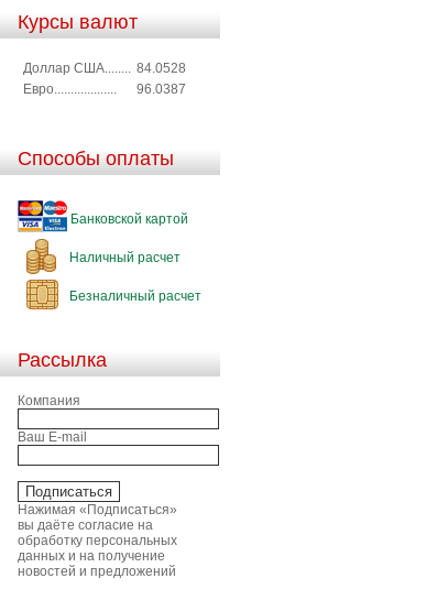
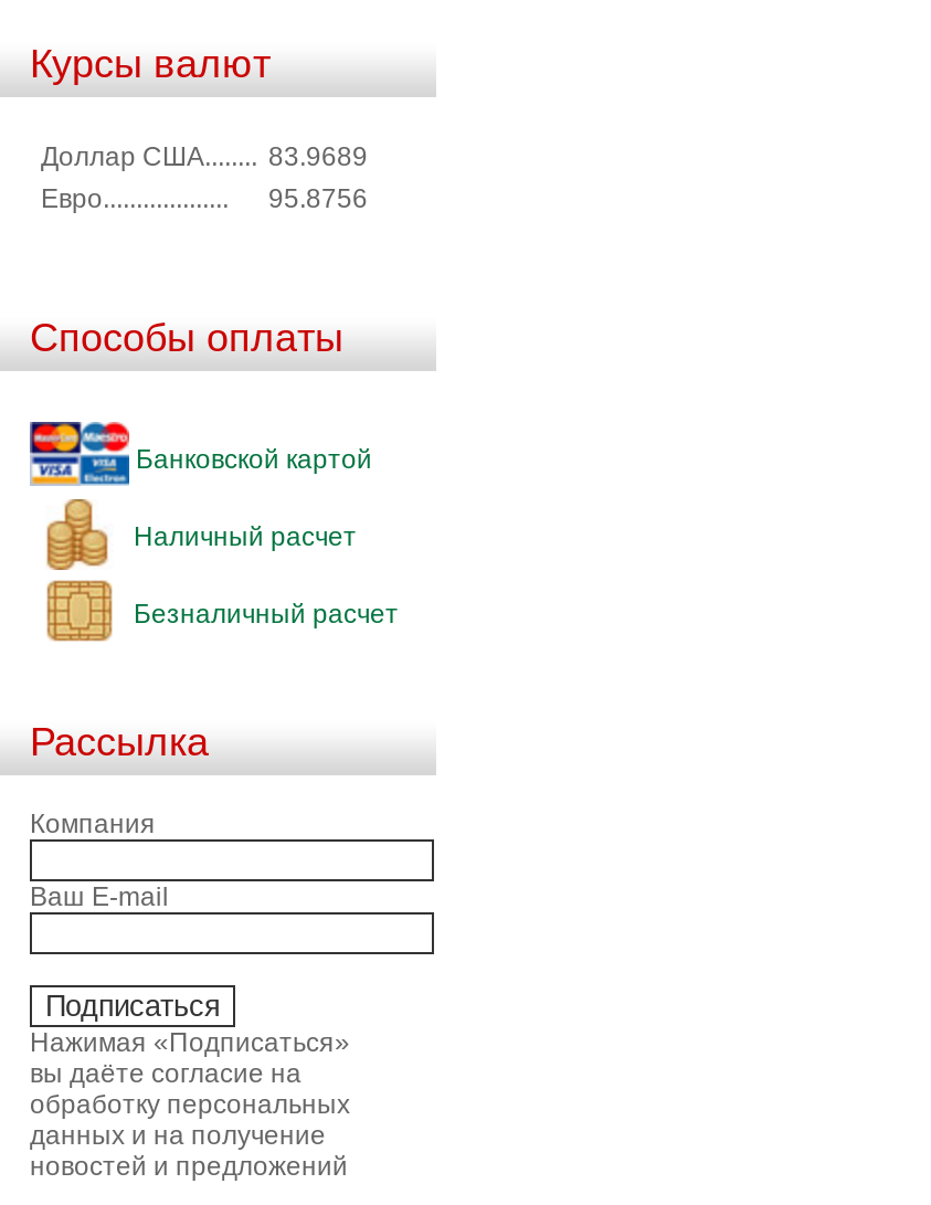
[23,60,186,76] Доллар США........ 84.0528 -> [41,141,368,172] Доллар США........ 83.9689
[23,81,186,97] Евро................... 96.0387 -> [41,183,368,214] Евро................... 95.8756

